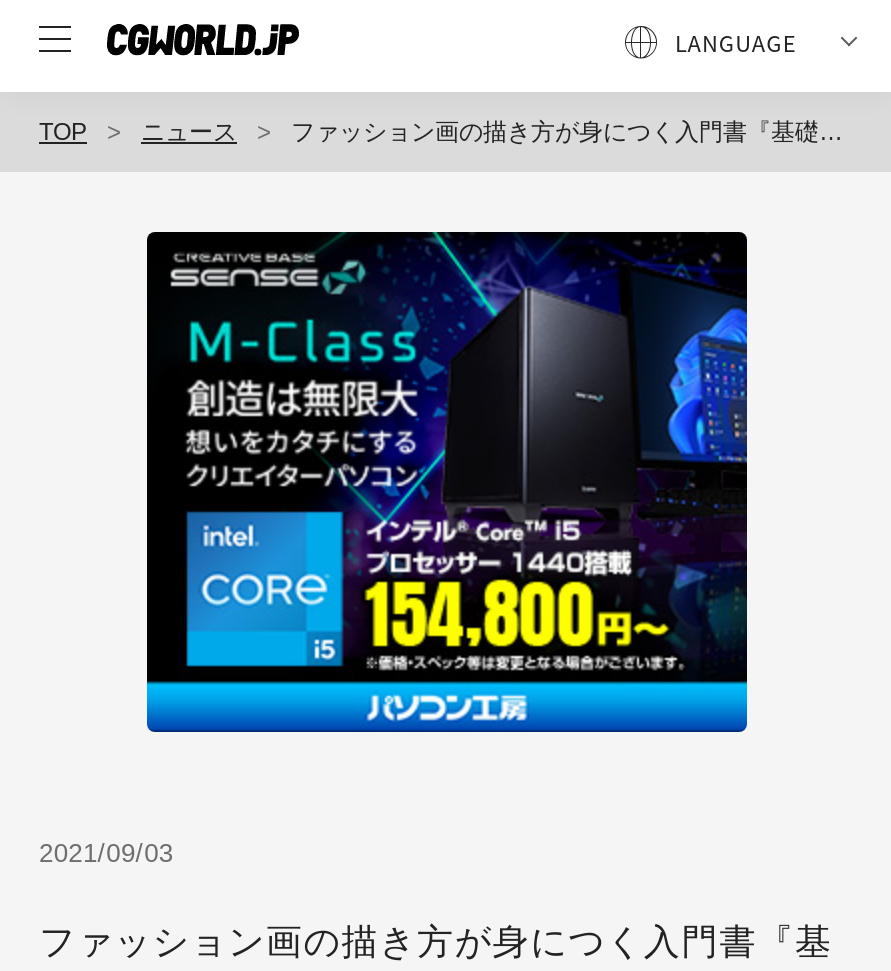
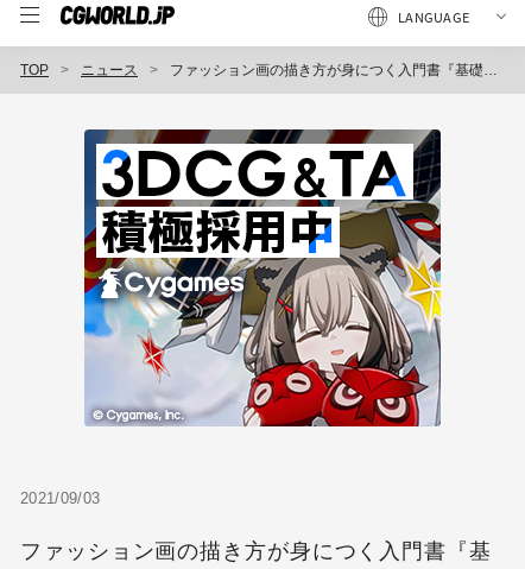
[145,230,749,734] [image] -> [83,128,442,428] [image]

